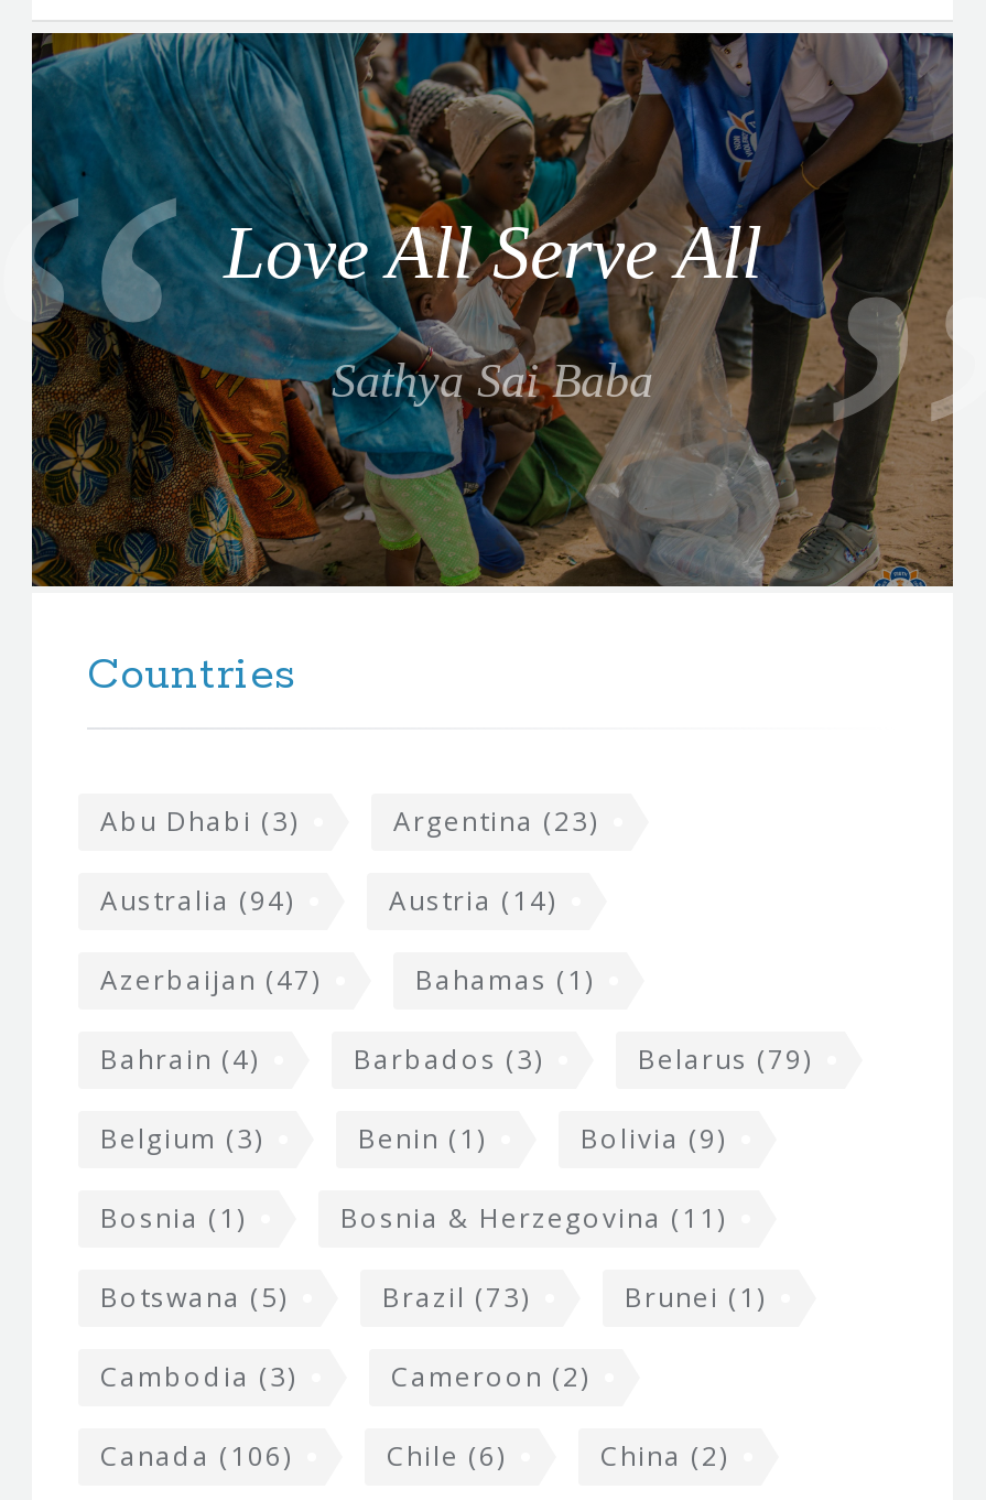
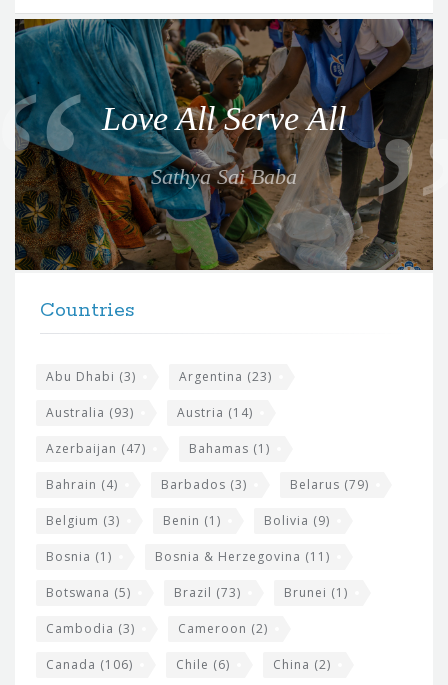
[100,882,294,919] Australia (94) -> [46,404,134,421] Australia (93)

